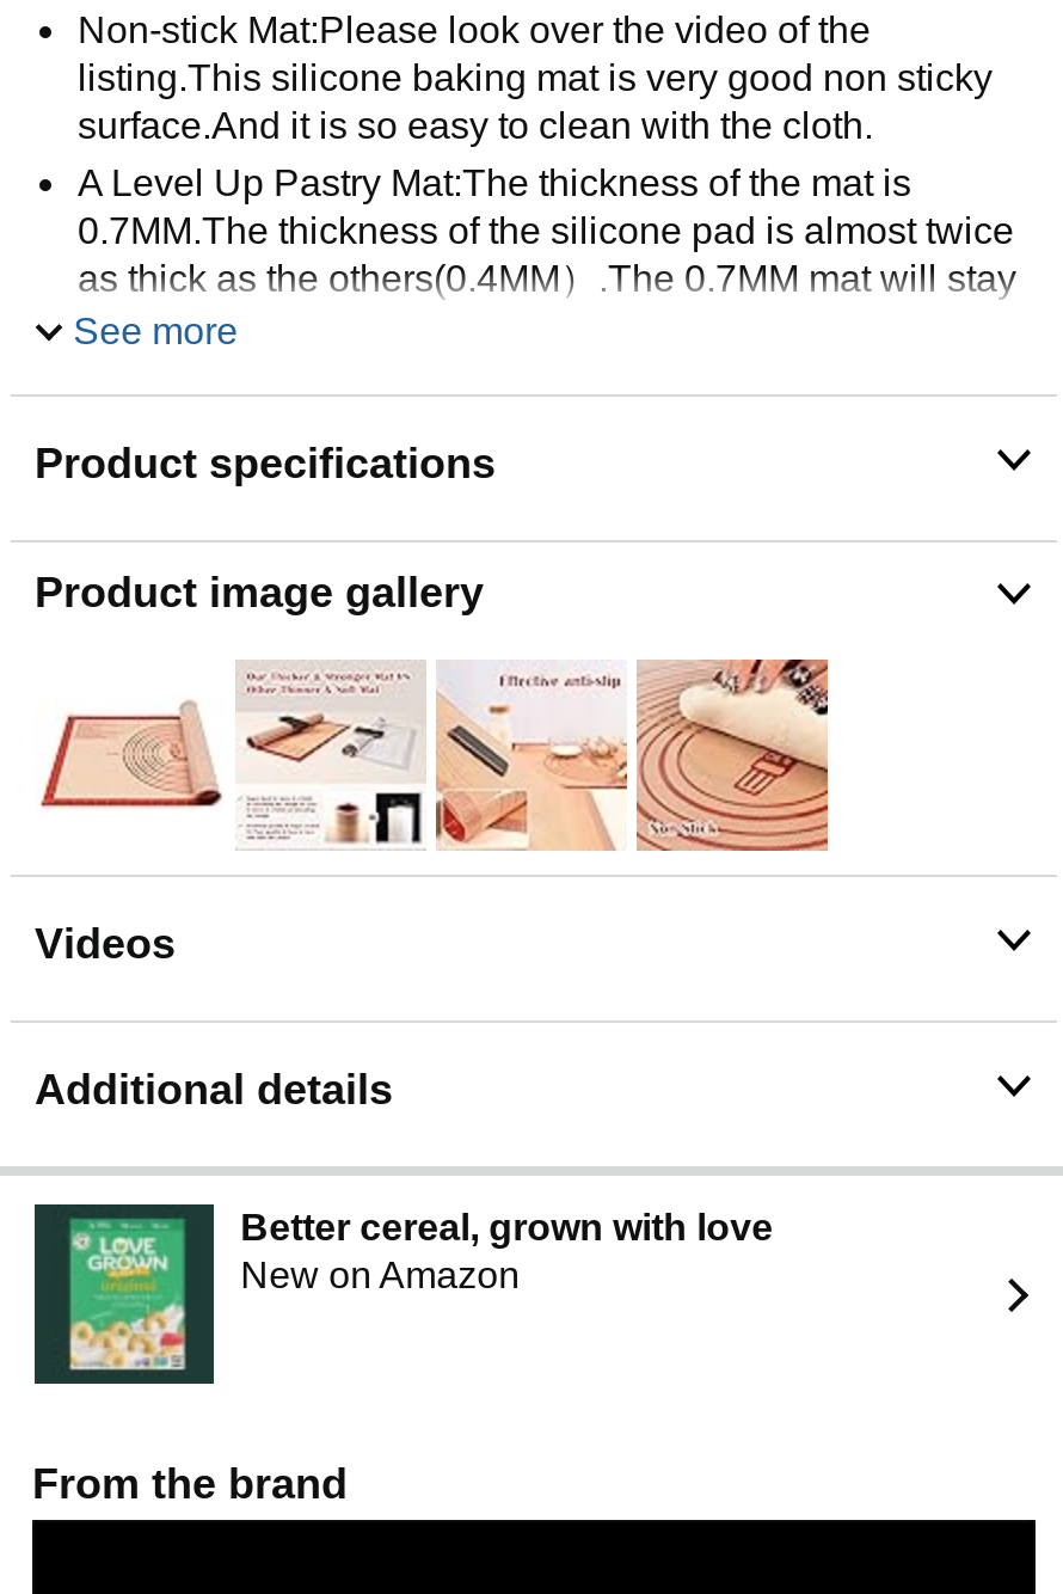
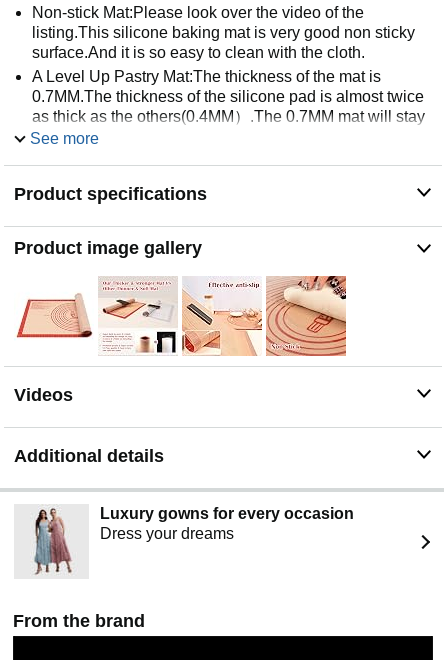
[32,1202,773,1386] [image] | Better cereal, grown with love | New on Amazon -> [14,504,354,579] [image] | Luxury gowns for every occasion | Dress your dreams

